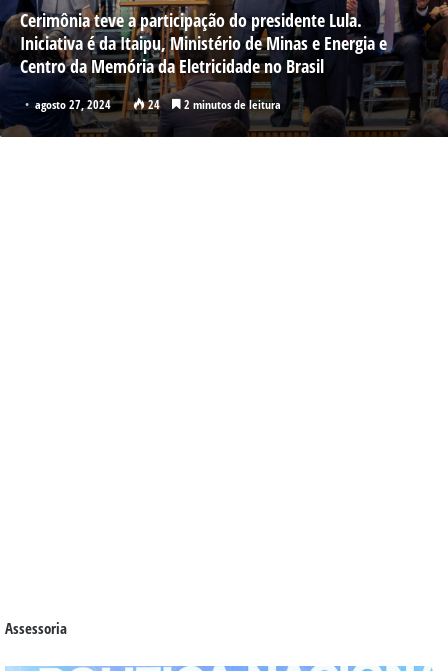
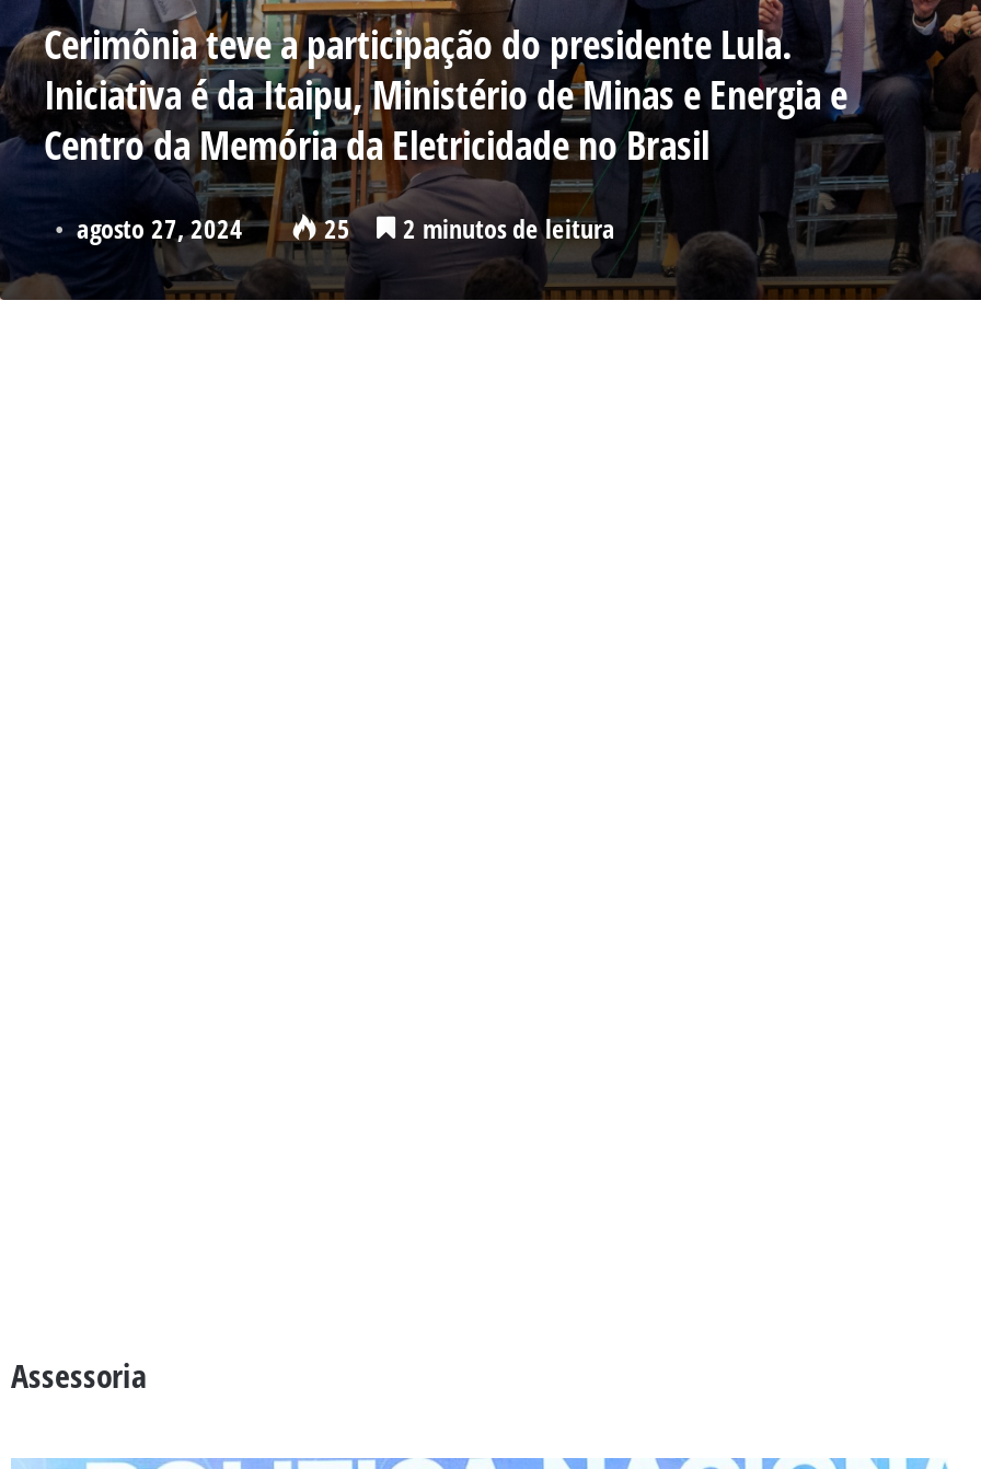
[35,96,281,113] agosto 27, 2024 24 2 minutos de leitura -> [77,210,615,247] agosto 27, 2024 25 2 minutos de leitura

